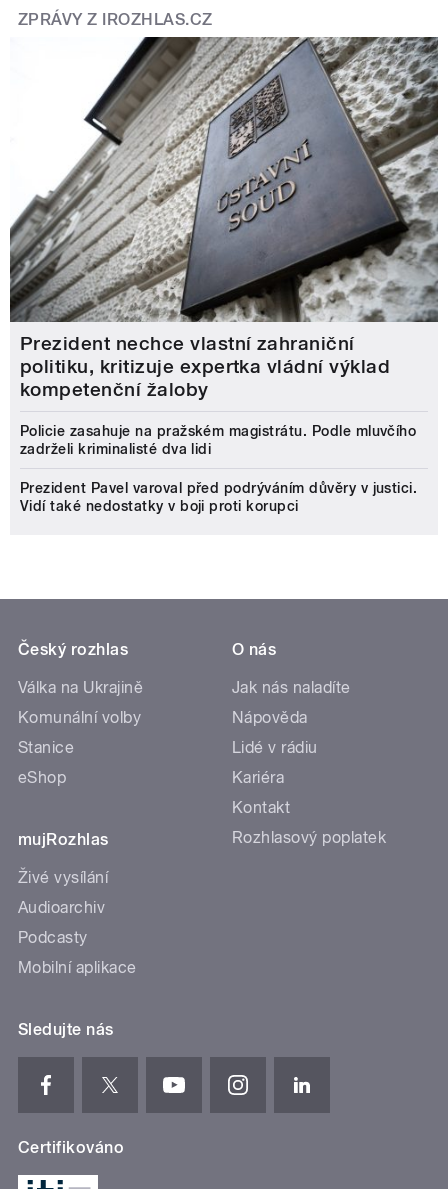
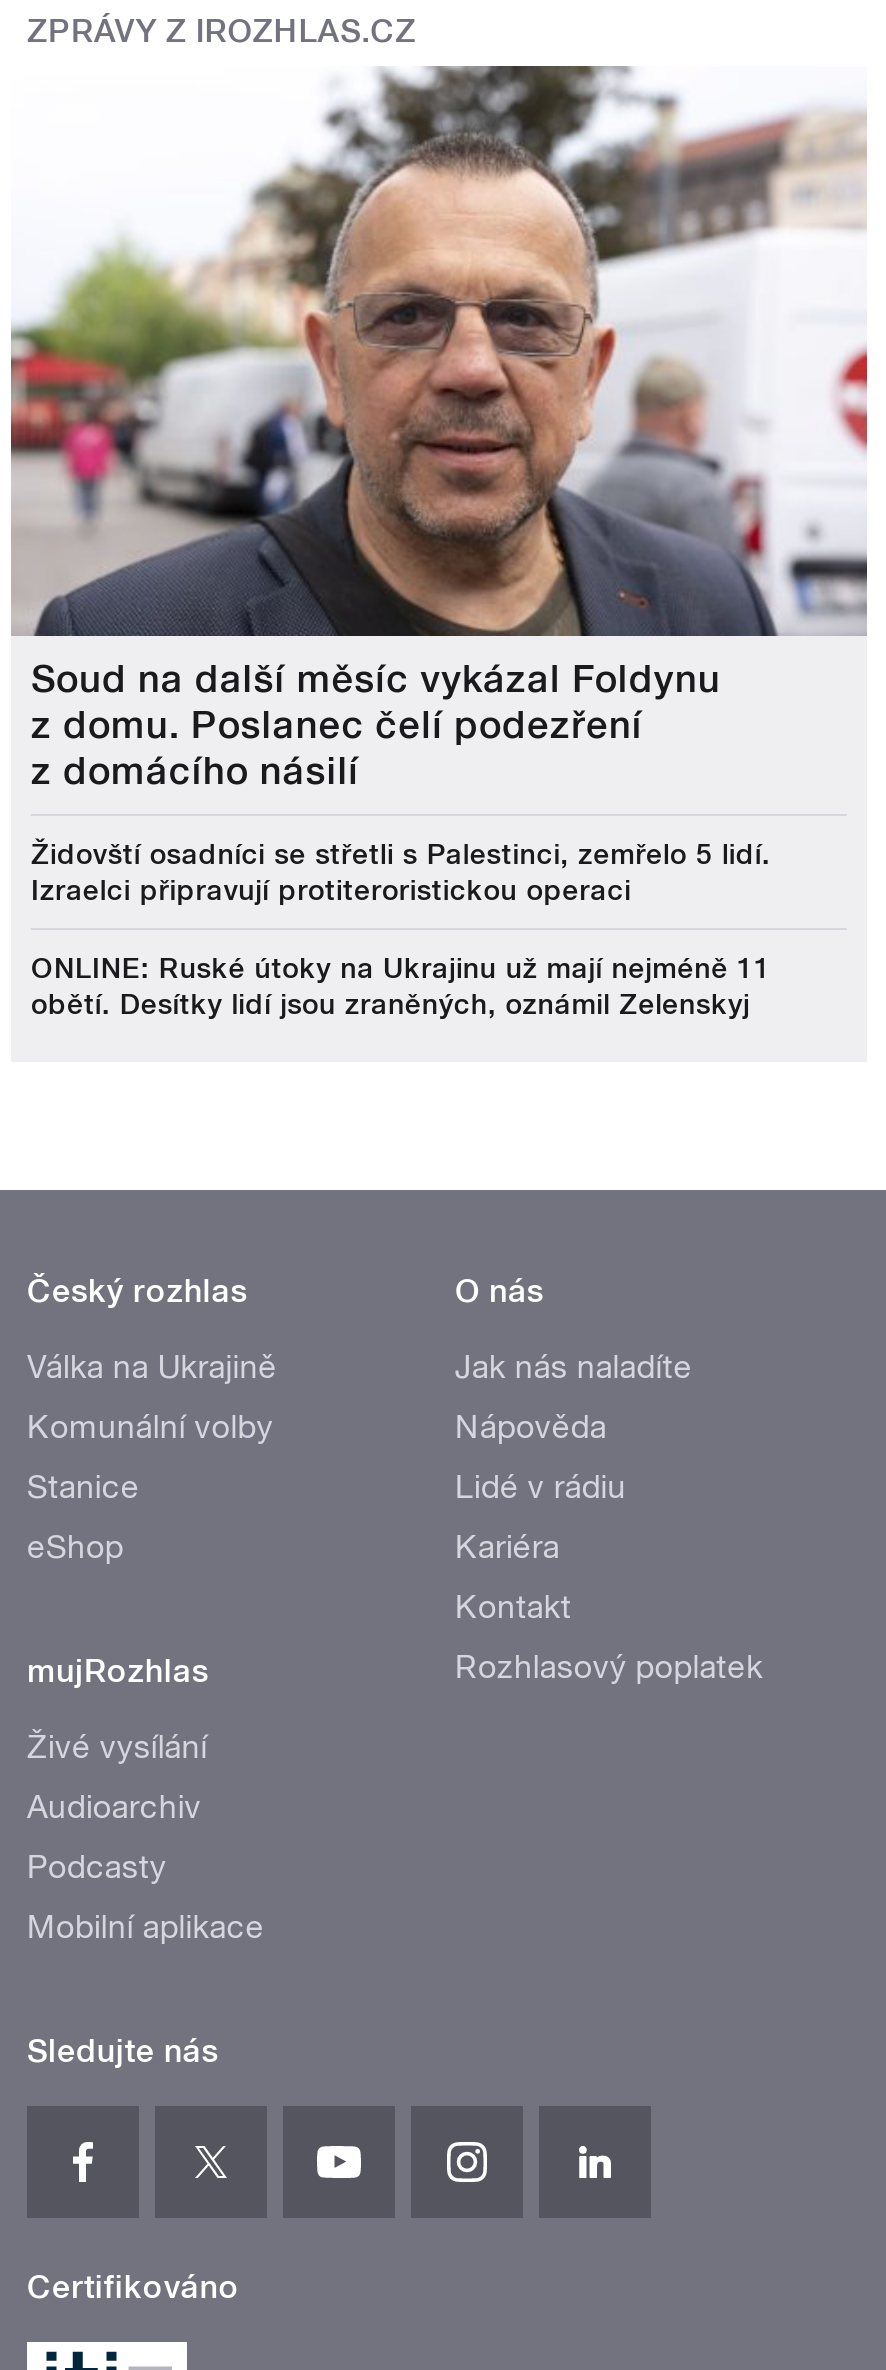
[10,36,439,401] [image] | Prezident nechce vlastní zahraniční | politiku, kritizuje expertka vládní výklad | kompetenční žaloby -> [9,66,869,795] [image] | Soud na další měsíc vykázal Foldynu | z domu. Poslanec čelí podezření | z domácího násilí
[20,423,416,457] Policie zasahuje na pražském magistrátu. Podle mluvčího | zadrželi kriminalisté dva lidi -> [31,839,771,907] Židovští osadníci se střetli s Palestinci, zemřelo 5 lidí. | Izraelci připravují protiteroristickou operaci
[20,480,417,514] Prezident Pavel varoval před podrýváním důvěry v justici. | Vidí také nedostatky v boji proti korupci -> [31,953,771,1021] ONLINE: Ruské útoky na Ukrajinu už mají nejméně 11 | obětí. Desítky lidí jsou zraněných, oznámil Zelenskyj

